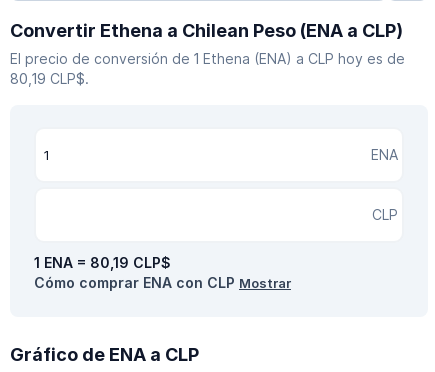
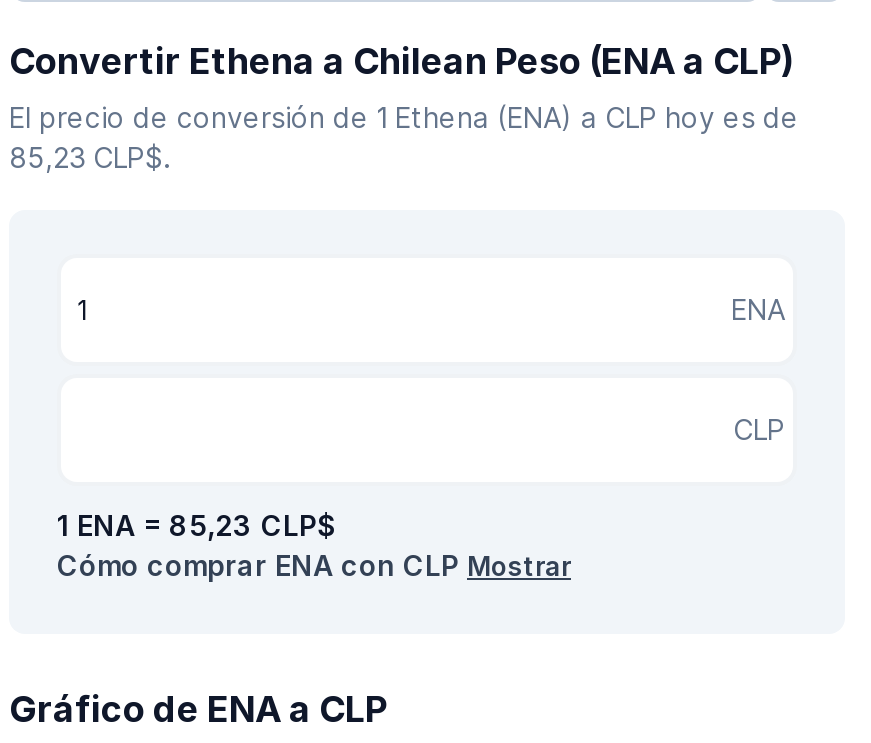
[10,70,89,87] 80,19 CLP$. -> [9,140,171,174] 85,23 CLP$.
[34,254,170,271] 1 ENA = 80,19 CLP$ -> [57,508,335,542] 1 ENA = 85,23 CLP$

